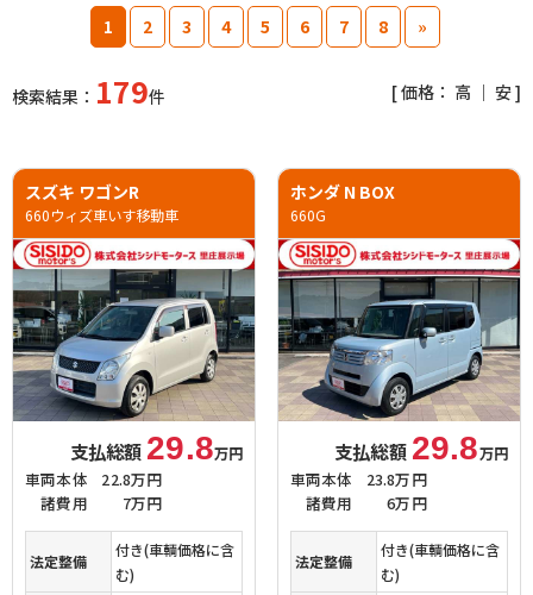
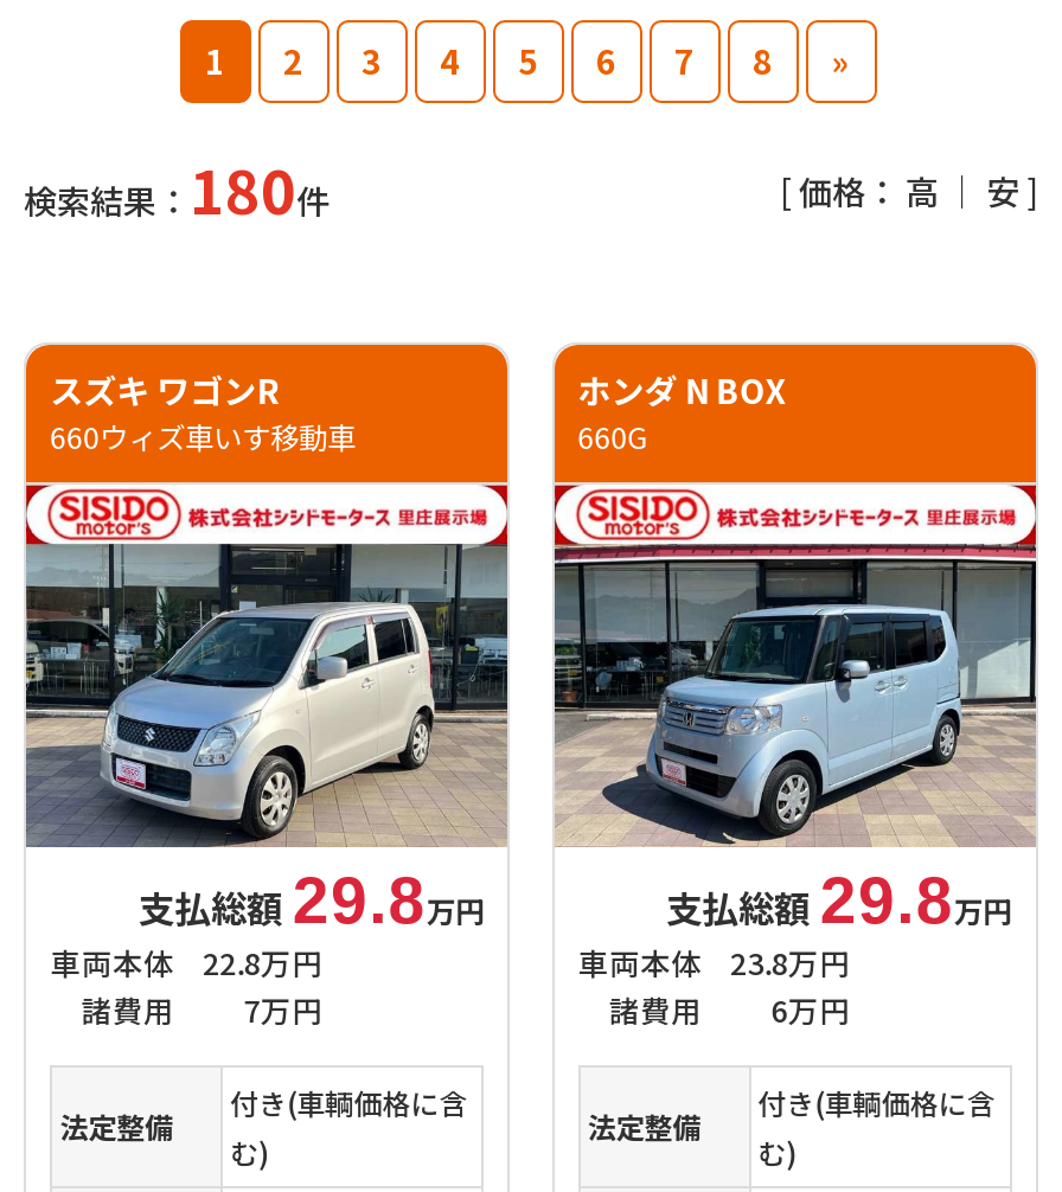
[12,69,165,112] 検索結果：179件 -> [24,145,330,231] 検索結果：180件

